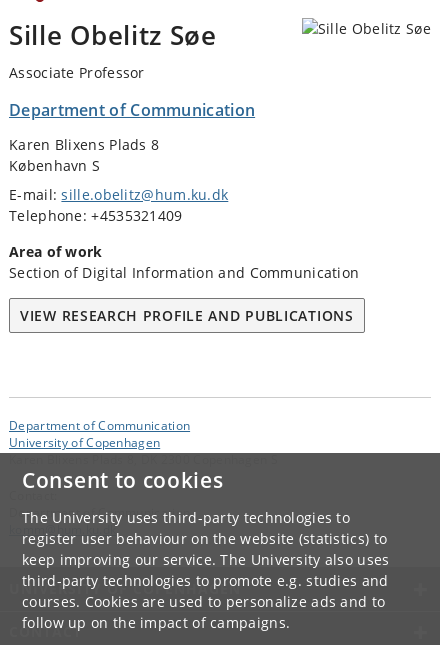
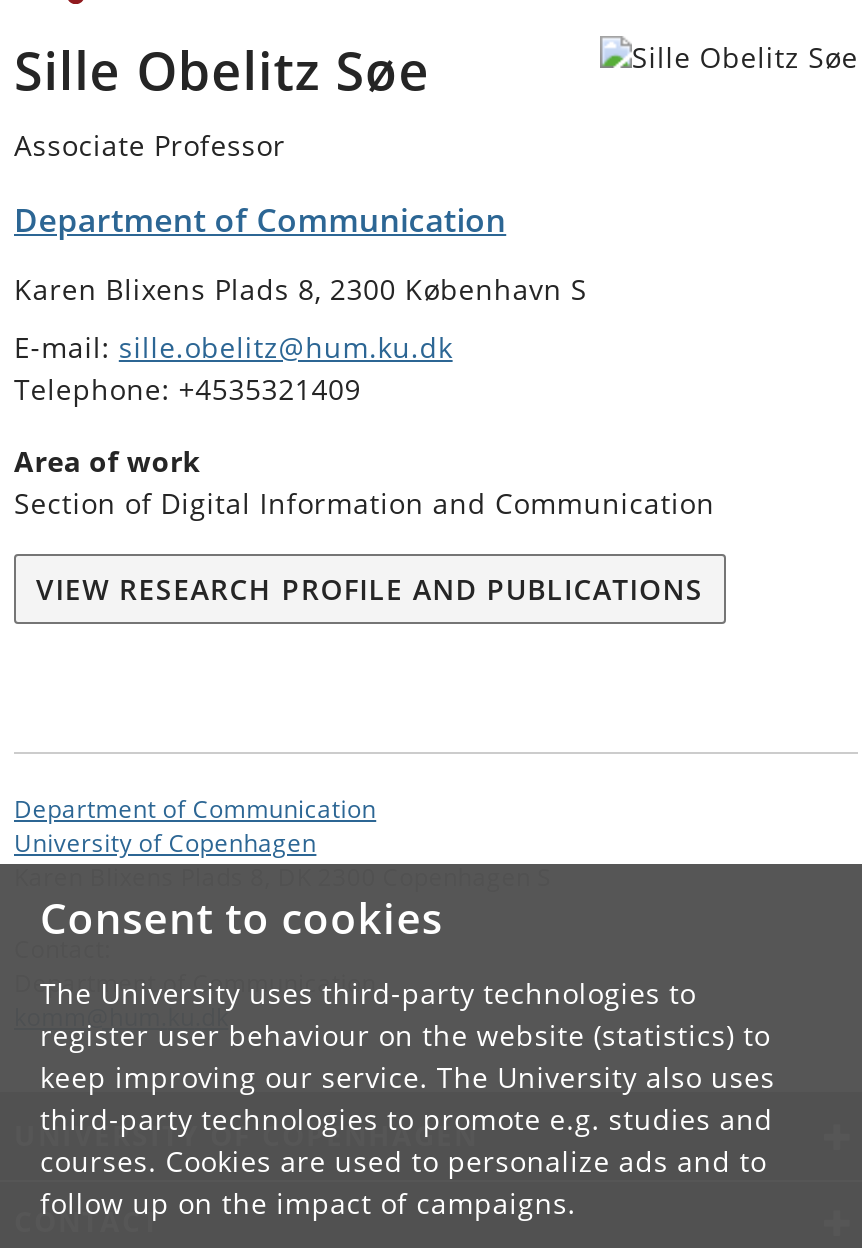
[9,135,159,175] Karen Blixens Plads 8 | København S -> [14,270,587,308] Karen Blixens Plads 8, 2300 København S

